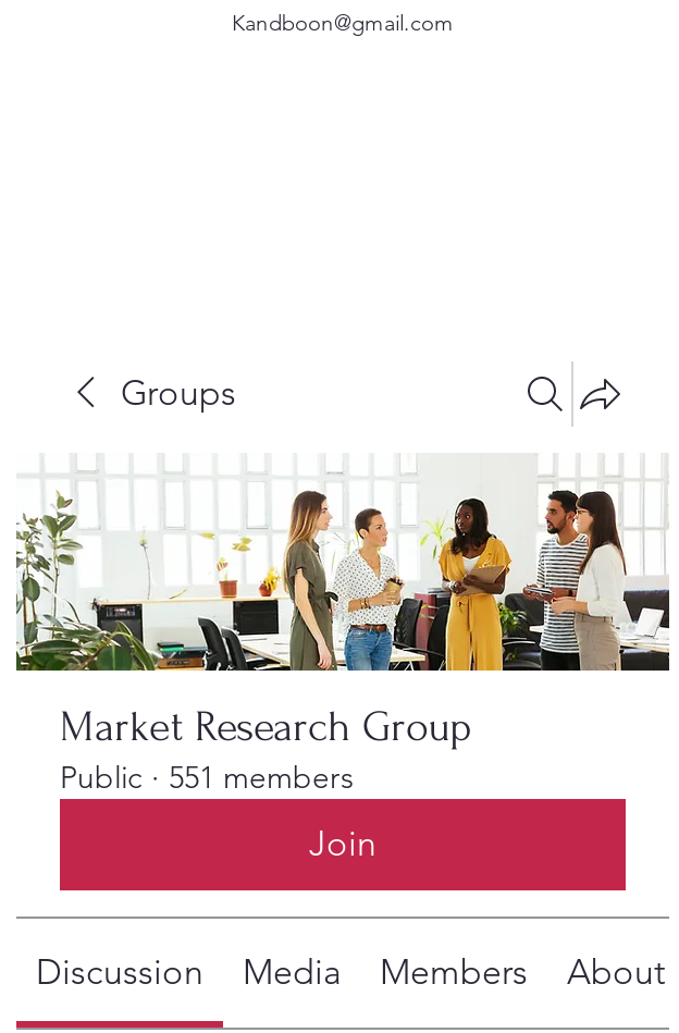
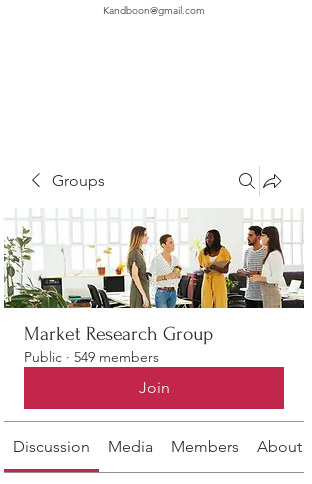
[60,758,354,797] Public · 551 members -> [24,348,159,366] Public · 549 members

